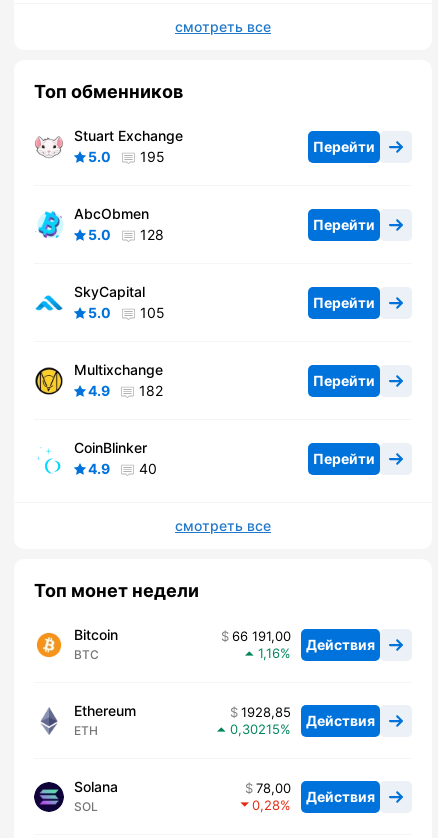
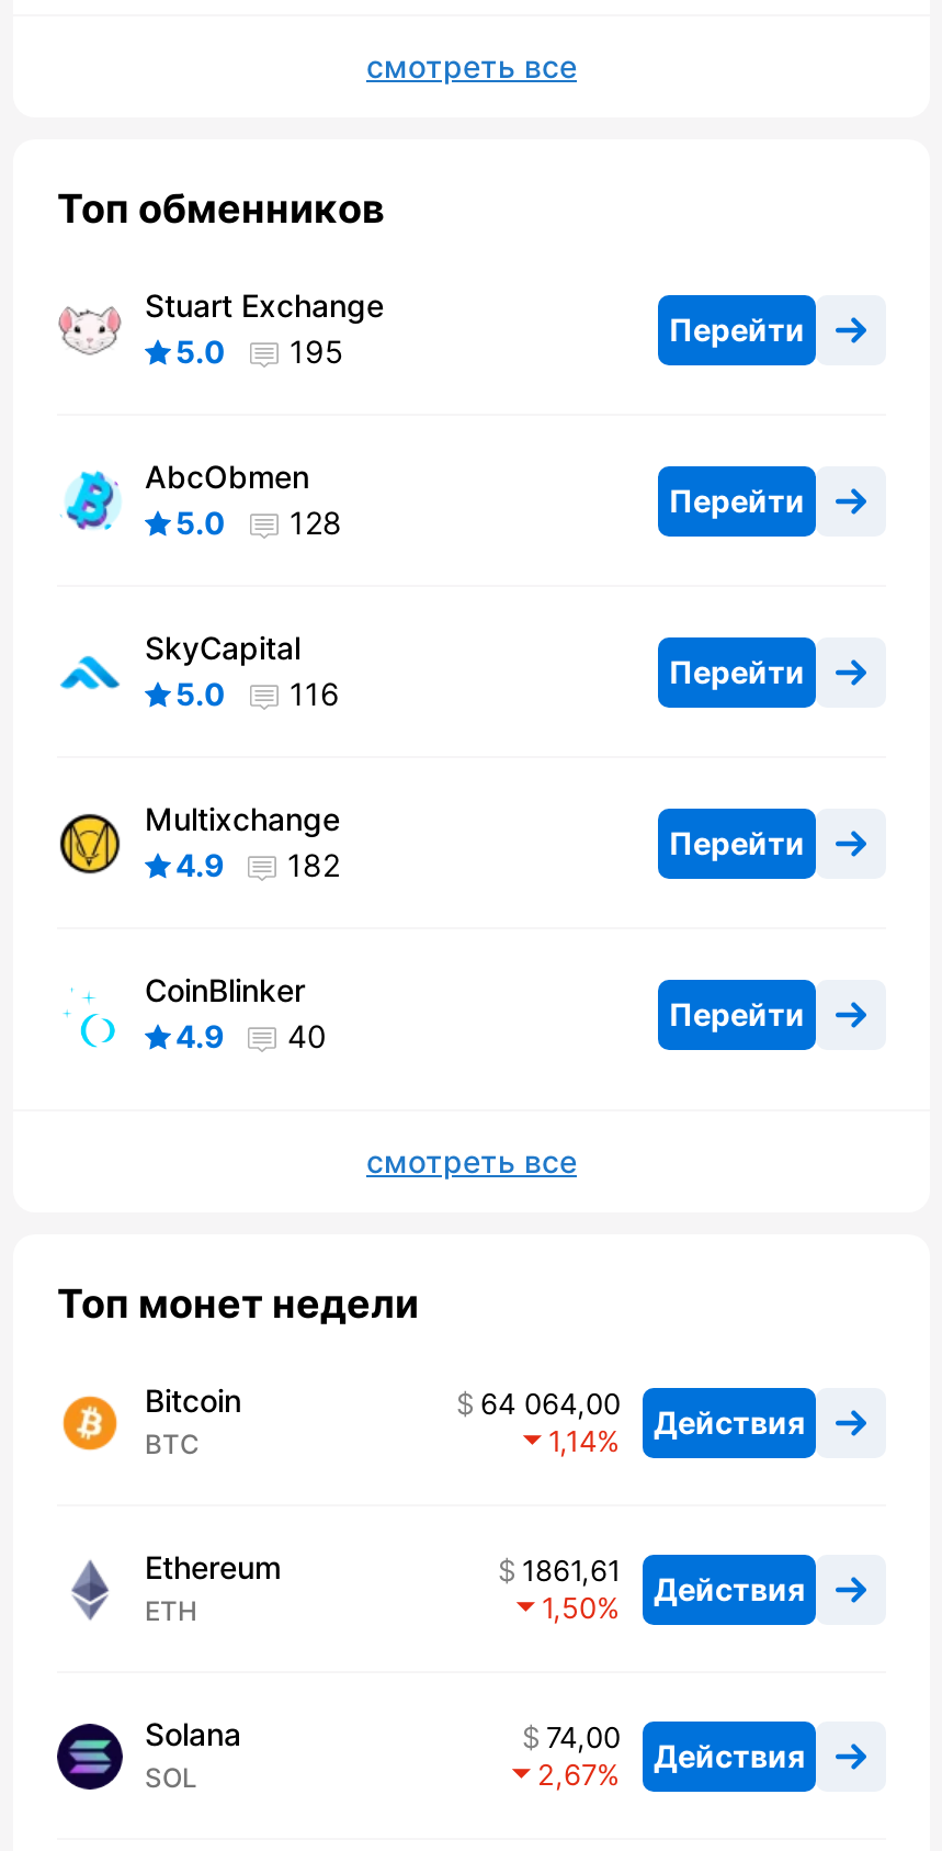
[88,304,165,321] 5.0 105 -> [175,676,340,713] 5.0 116
[232,628,375,653] 66 191,00 Действия -> [480,1387,805,1440] 64 064,00 Действия
[258,645,280,661] 1,16 -> [548,1424,597,1459] 1,14
[241,704,375,729] 1928,85 Действия -> [522,1553,805,1607] 1861,61 Действия
[230,721,280,737] 0,30215 -> [542,1591,597,1626] 1,50
[256,780,375,805] 78,00 Действия -> [546,1720,805,1774] 74,00 Действия
[252,797,280,813] 0,28 -> [537,1758,597,1793] 2,67

